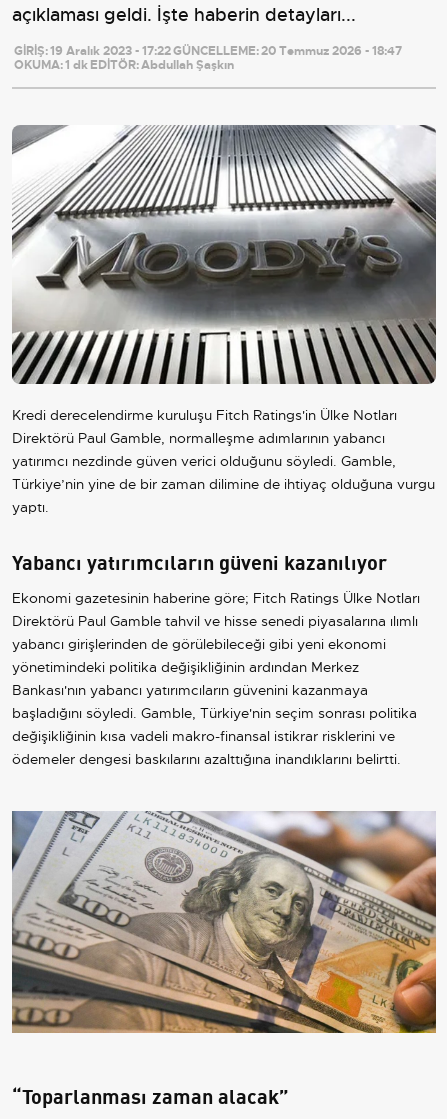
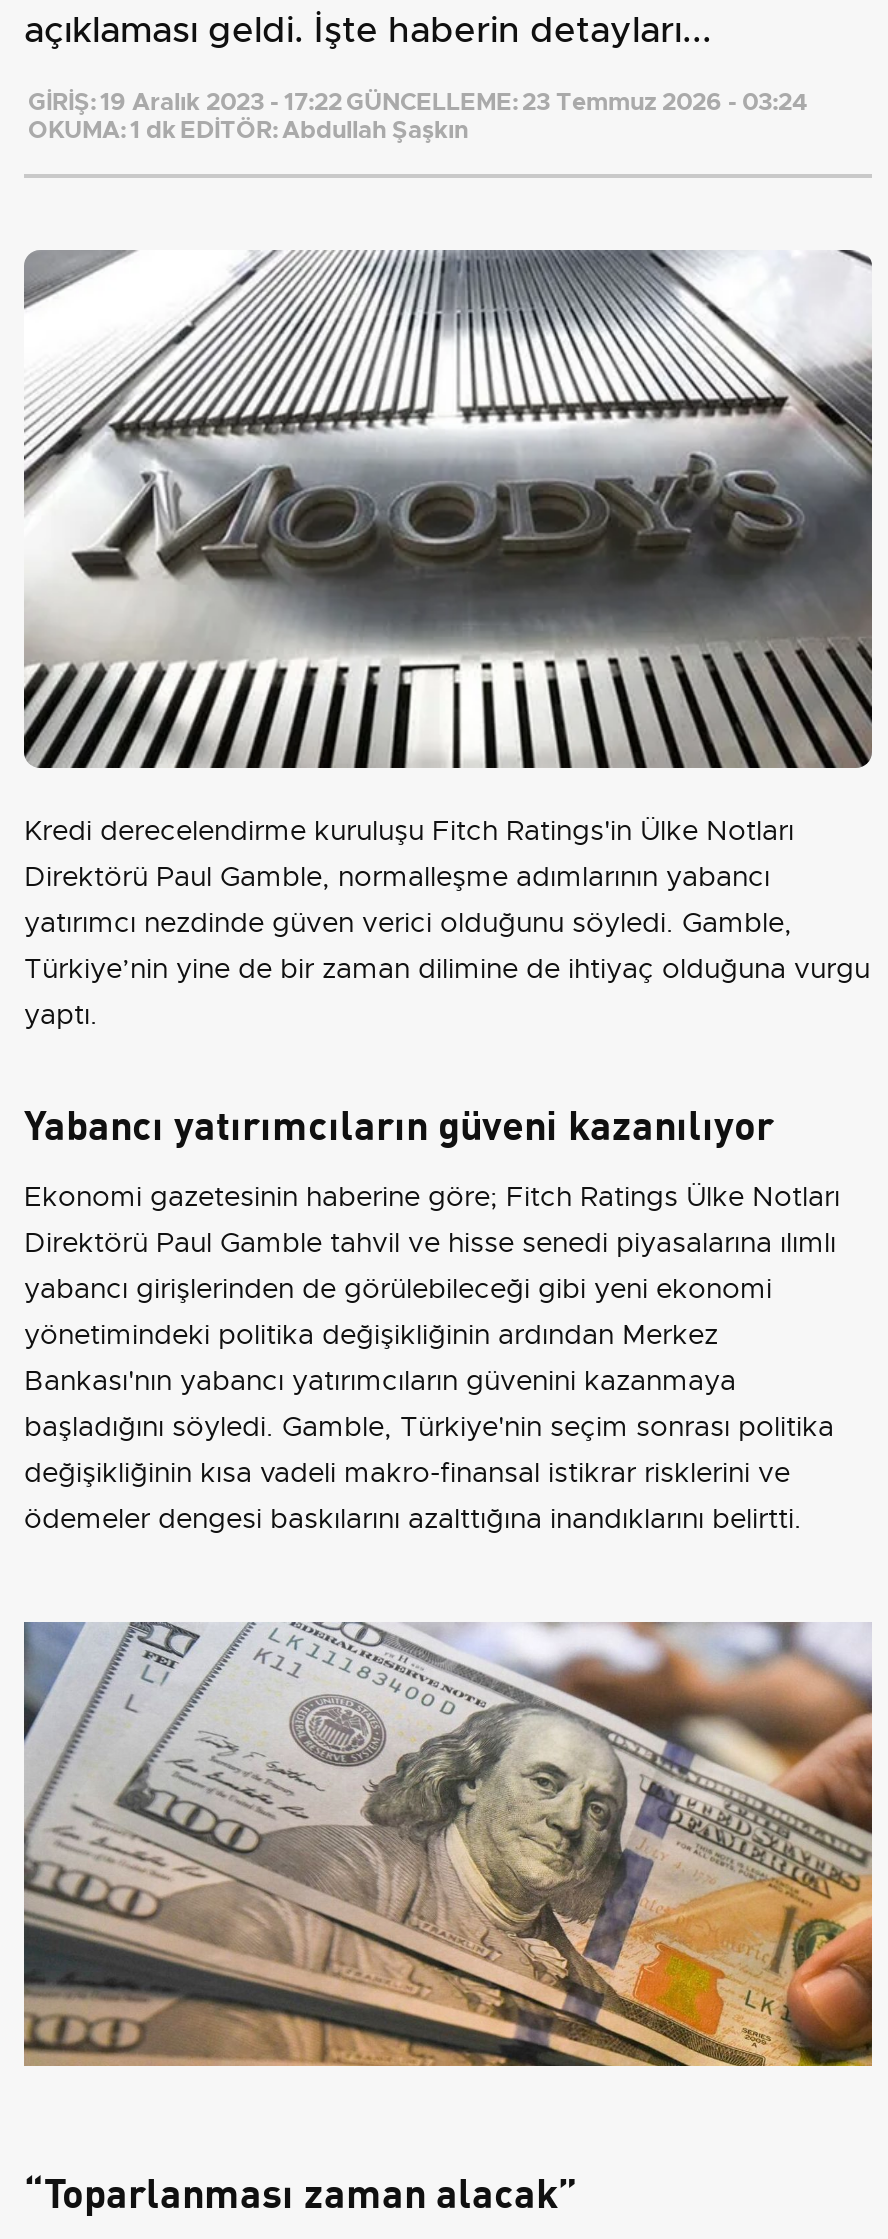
[14,43,402,59] GİRİŞ: 19 Aralık 2023 - 17:22 GÜNCELLEME: 20 Temmuz 2026 - 18:47 -> [28,86,808,118] GİRİŞ: 19 Aralık 2023 - 17:22 GÜNCELLEME: 23 Temmuz 2026 - 03:24

